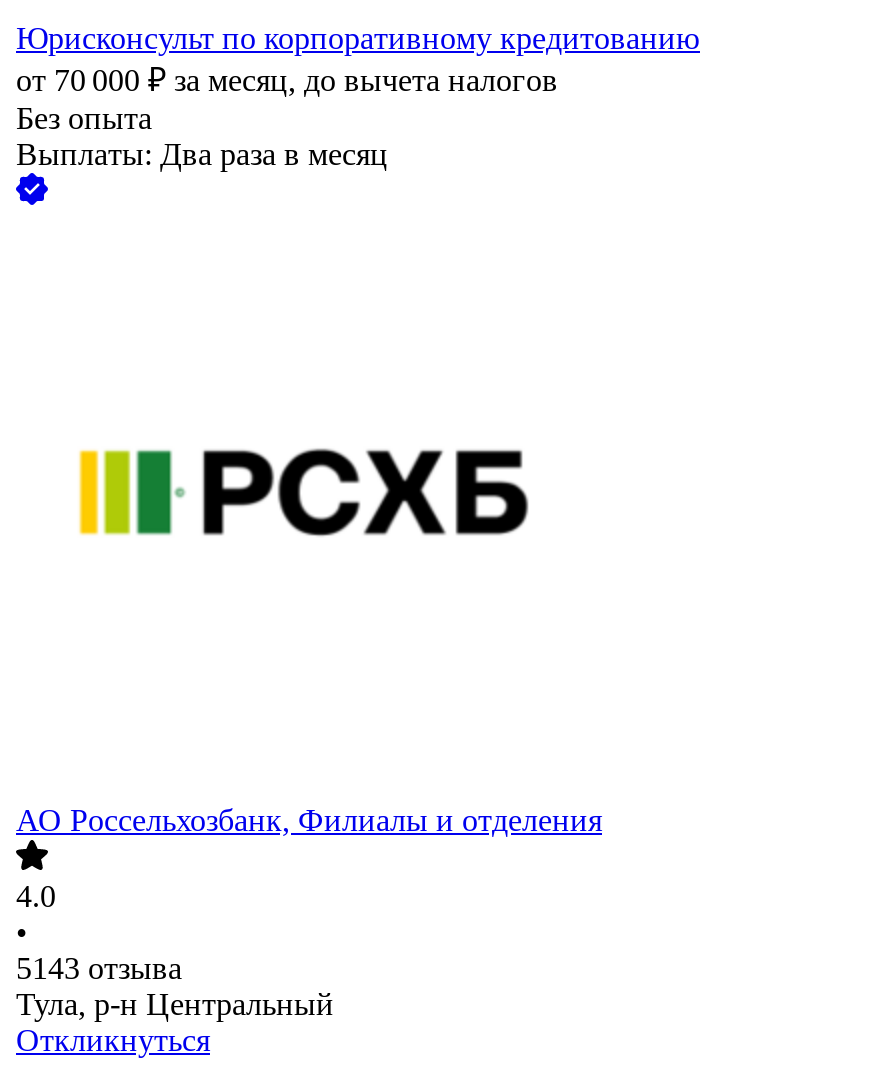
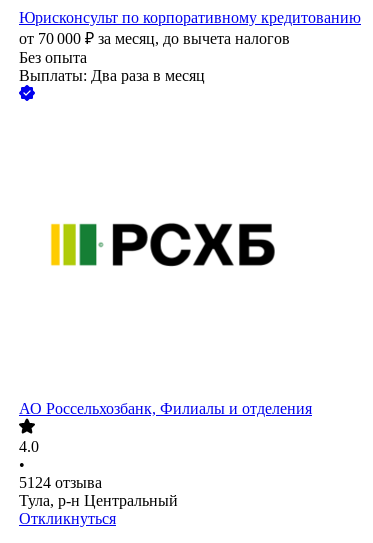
[16,952,182,986] 5143 отзыва -> [19,474,102,491] 5124 отзыва

